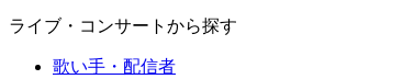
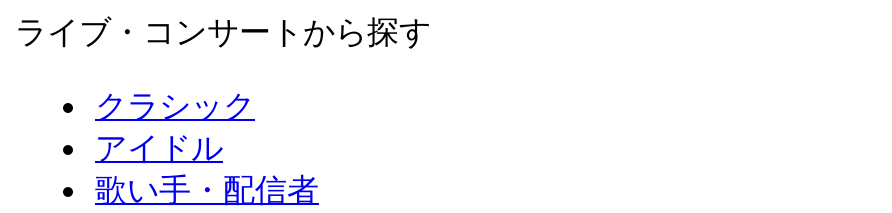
none -> [95,89,255,165] クラシック | アイドル

